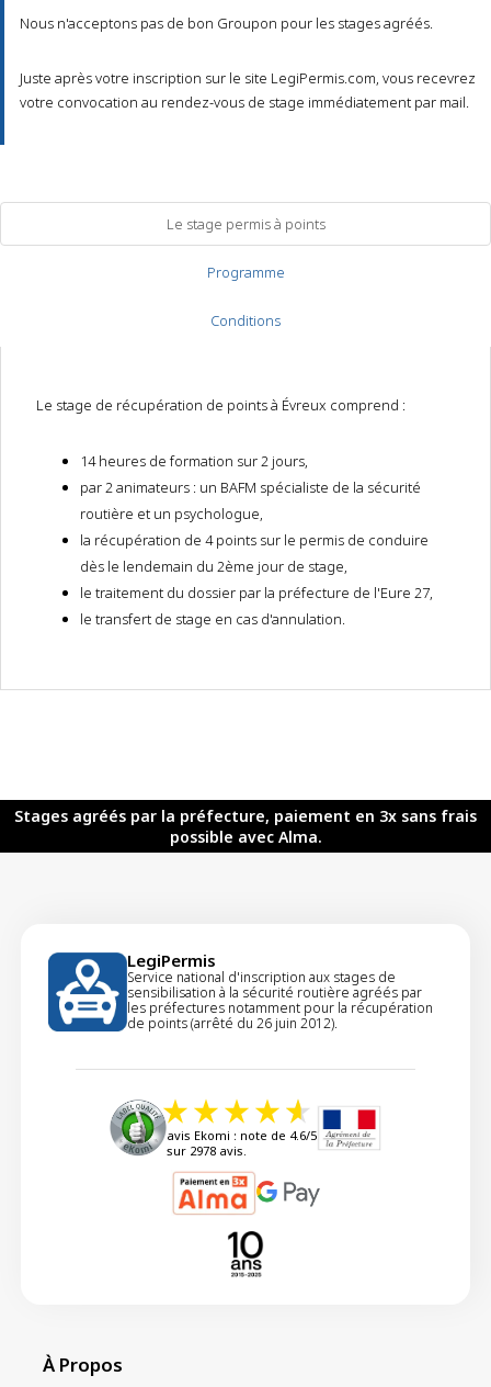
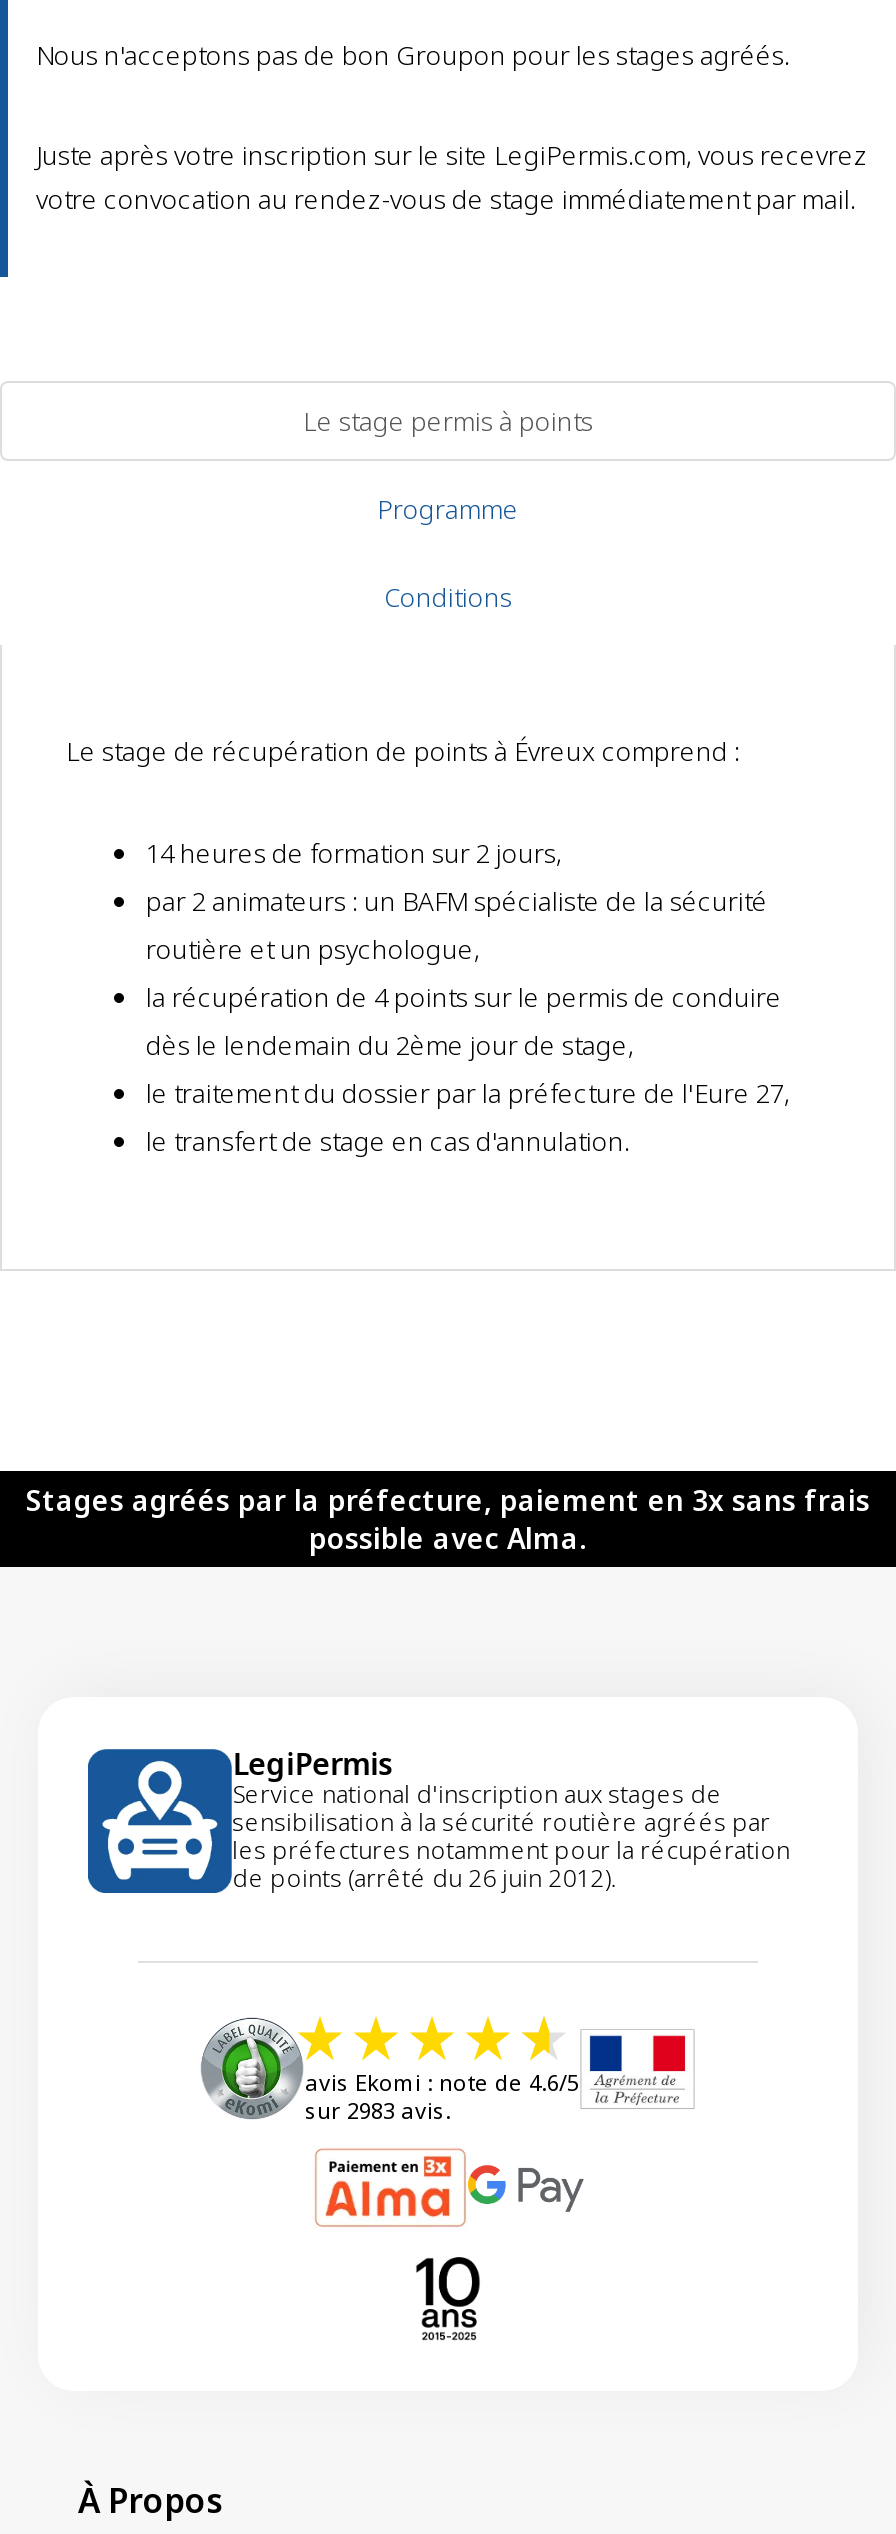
[167,1143,247,1159] sur 2978 avis. -> [305,2096,451,2126] sur 2983 avis.

